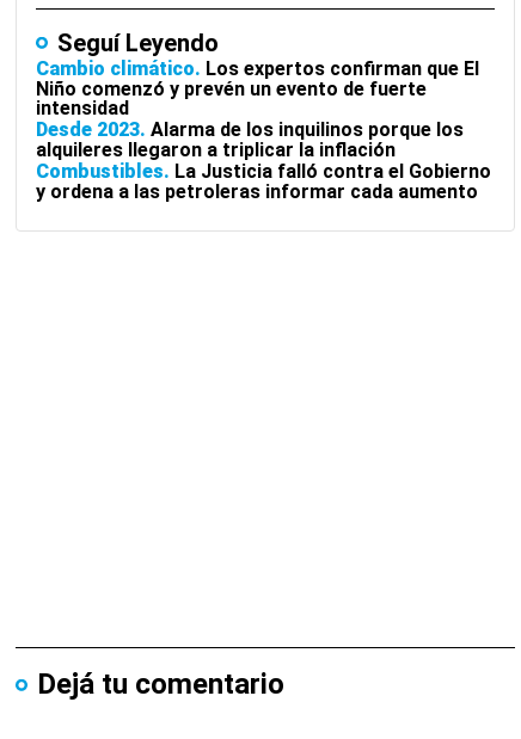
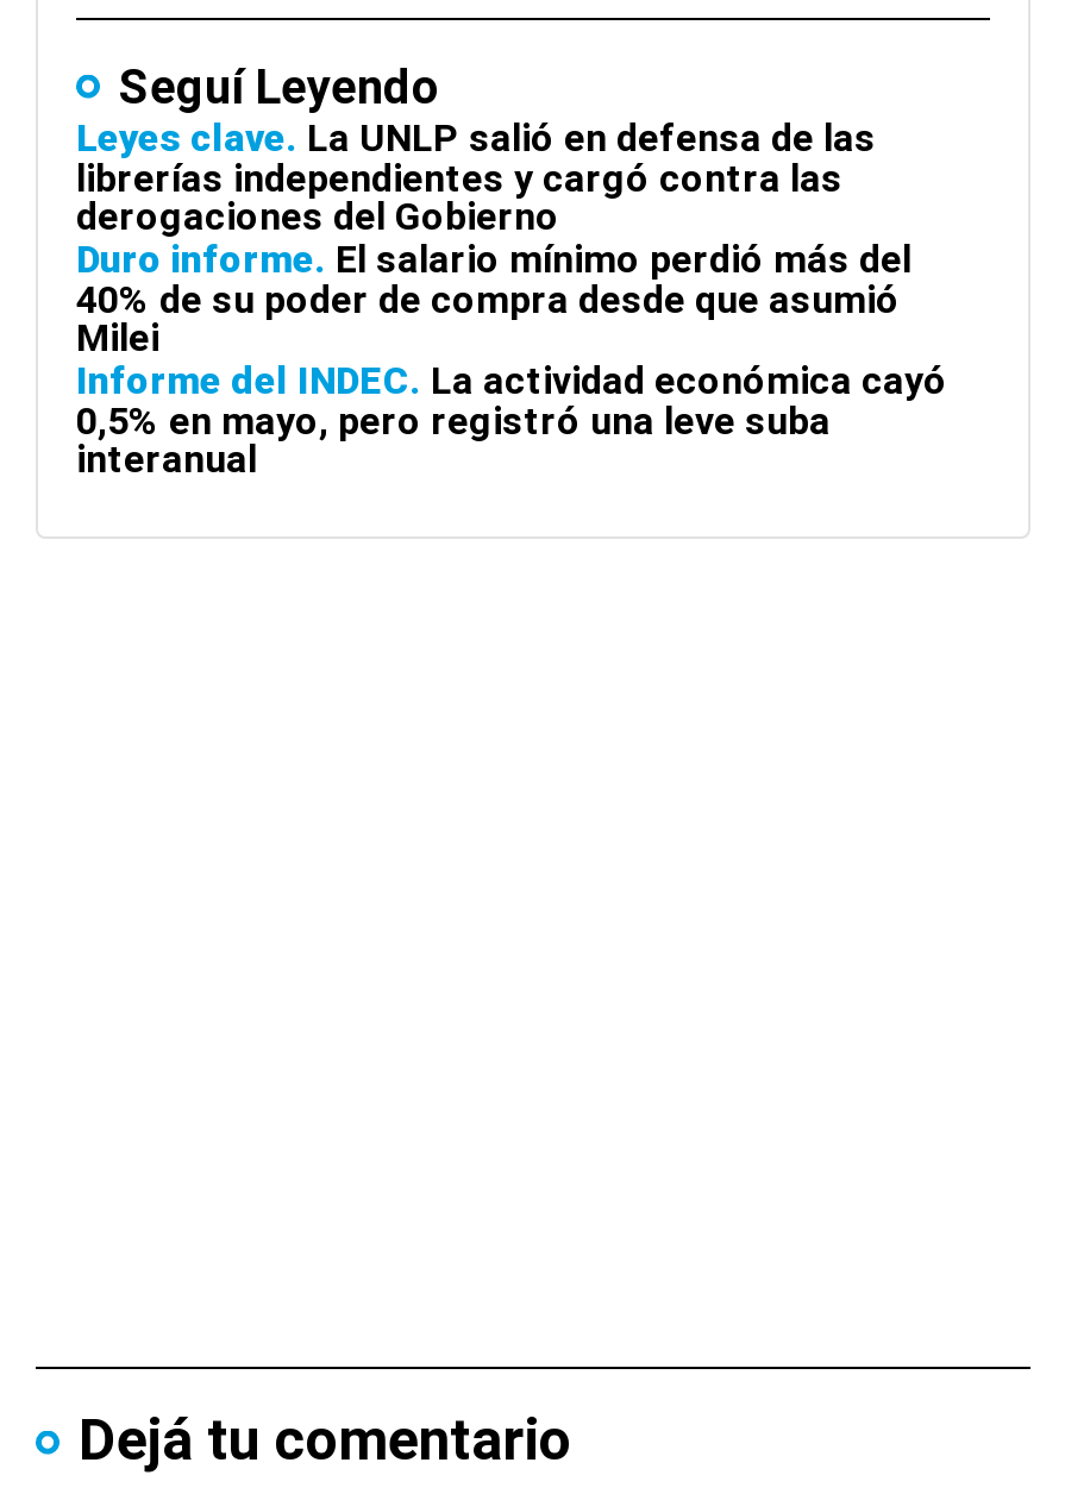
[36,57,491,203] Cambio climático Los expertos confirman que El | Niño comenzó y prevén un evento de fuerte | intensidad | Desde 2023 Alarma de los inquilinos porque los | alquileres llegaron a triplicar la inflación | Combustibles La Justicia falló contra el Gobierno | y ordena a las petroleras informar cada aumento -> [76,115,947,482] Leyes clave La UNLP salió en defensa de las | librerías independientes y cargó contra las | derogaciones del Gobierno | Duro informe El salario mínimo perdió más del | 40% de su poder de compra desde que asumió | Milei | Informe del INDEC La actividad económica cayó | 0,5% en mayo, pero registró una leve suba | interanual

